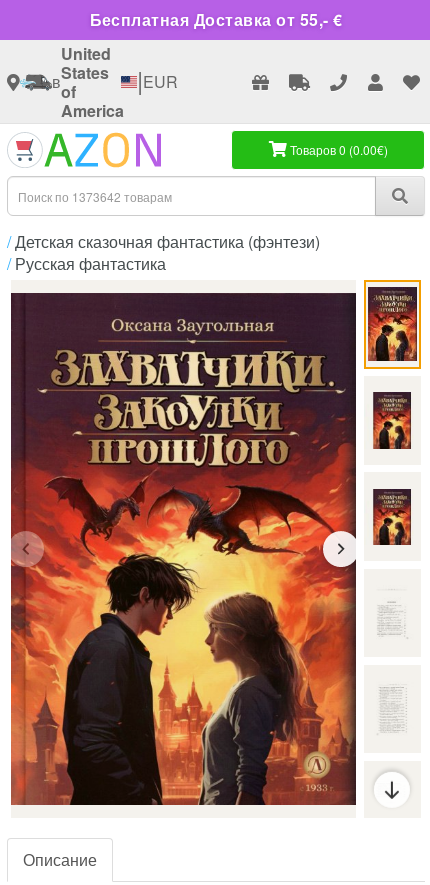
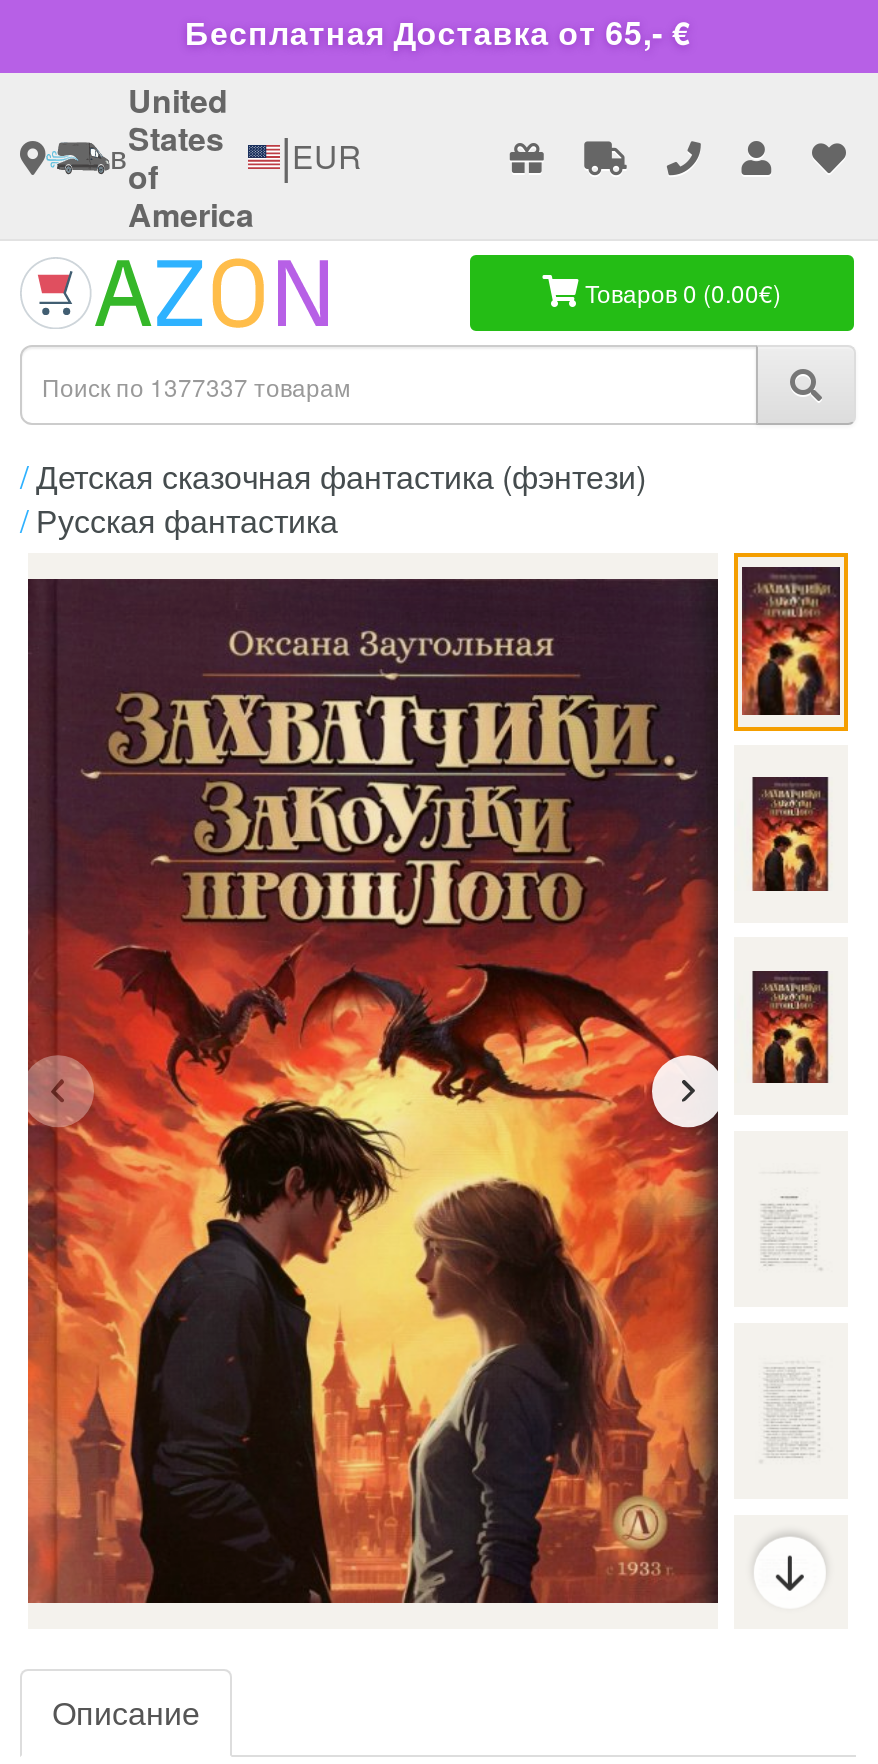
[89,8,342,31] Бесплатная Доставка от 55,- € -> [185,9,691,55] Бесплатная Доставка от 65,- €

